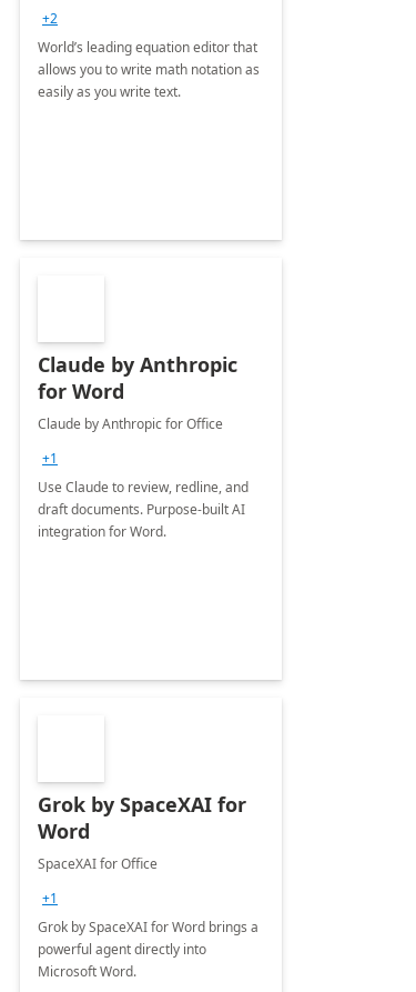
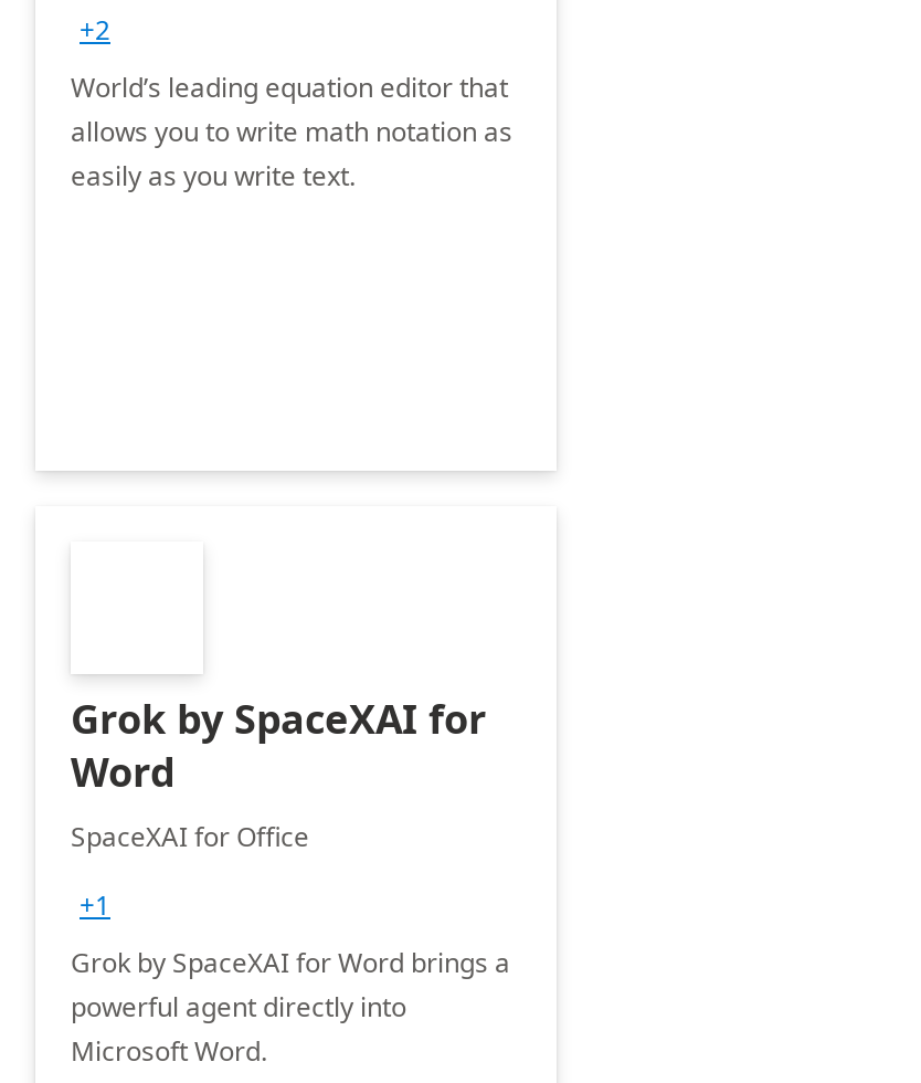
[38,351,248,541] Claude by Anthropic | for Word | Claude by Anthropic for Office | +1 | Use Claude to review, redline, and | draft documents. Purpose-built AI | integration for Word. -> none

